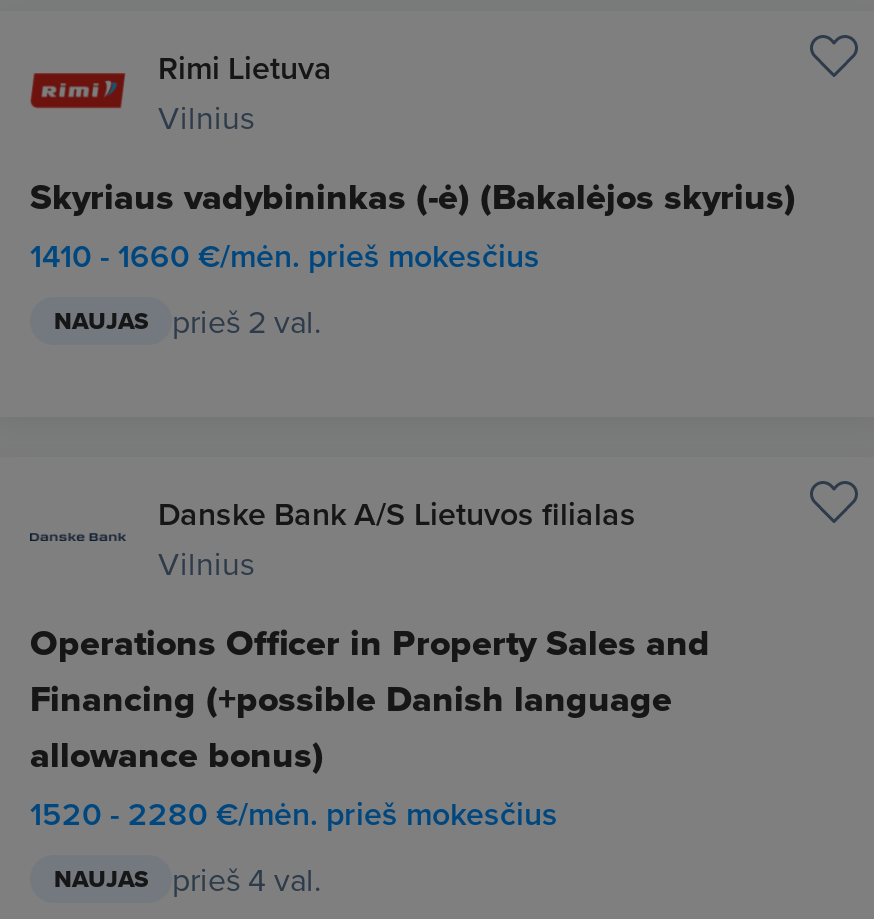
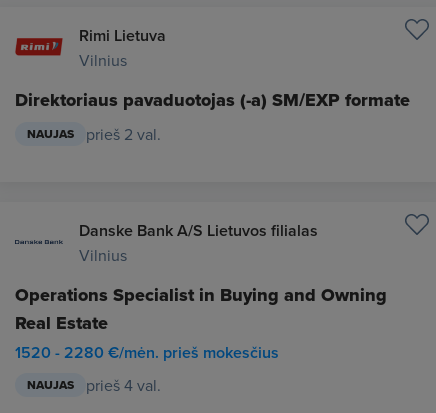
[30,171,796,279] Skyriaus vadybininkas (-ė) (Bakalėjos skyrius) | 1410 - 1660 €/mėn. prieš mokesčius -> [15,87,410,113] Direktoriaus pavaduotojas (-a) SM/EXP formate
[30,617,710,781] Operations Officer in Property Sales and | Financing (+possible Danish language | allowance bonus) -> [15,282,387,336] Operations Specialist in Buying and Owning | Real Estate

